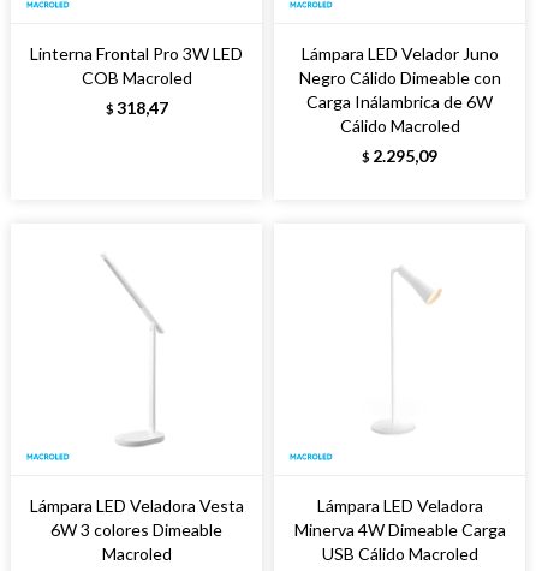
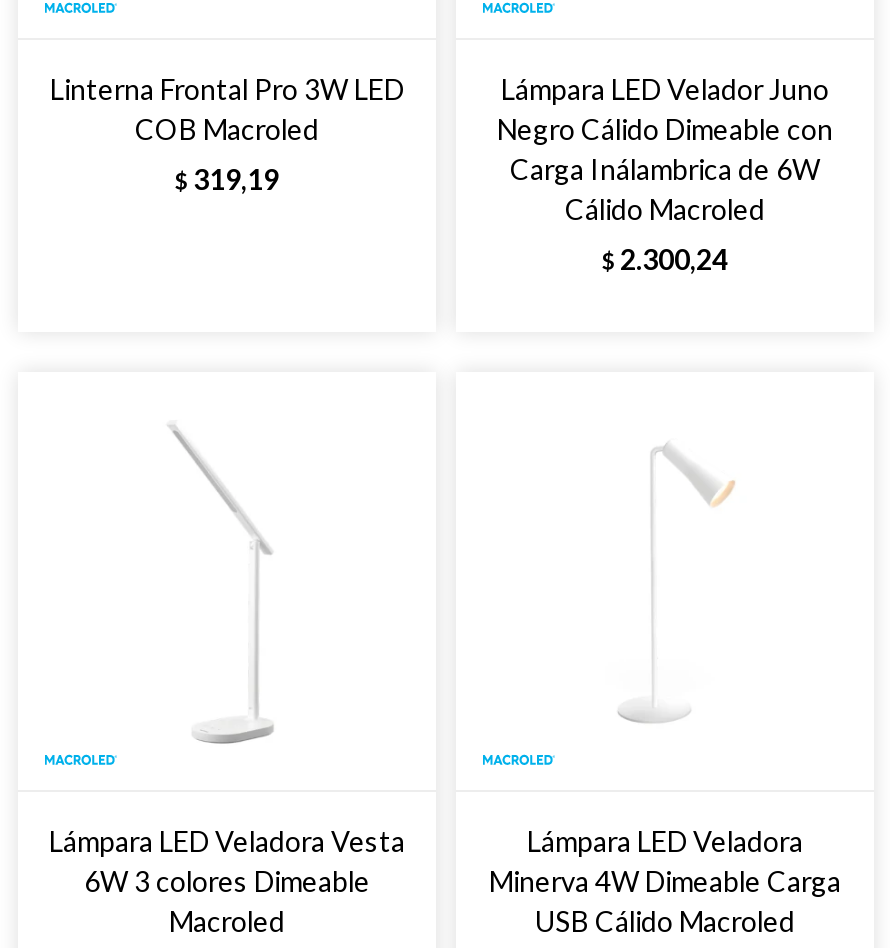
[105,97,168,118] $ 318,47 -> [175,162,279,196] $ 319,19
[362,145,437,166] $ 2.295,09 -> [602,242,728,276] $ 2.300,24

